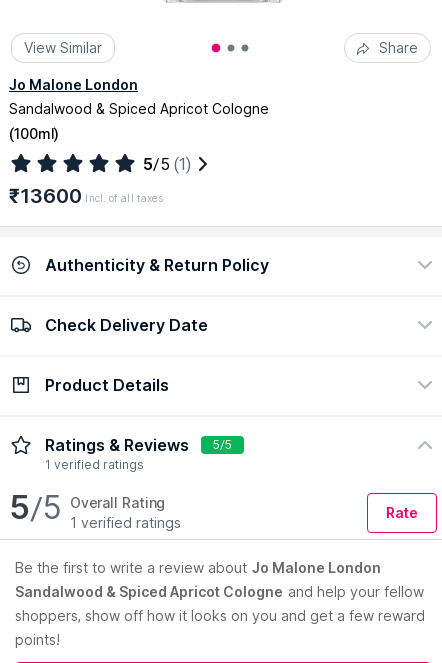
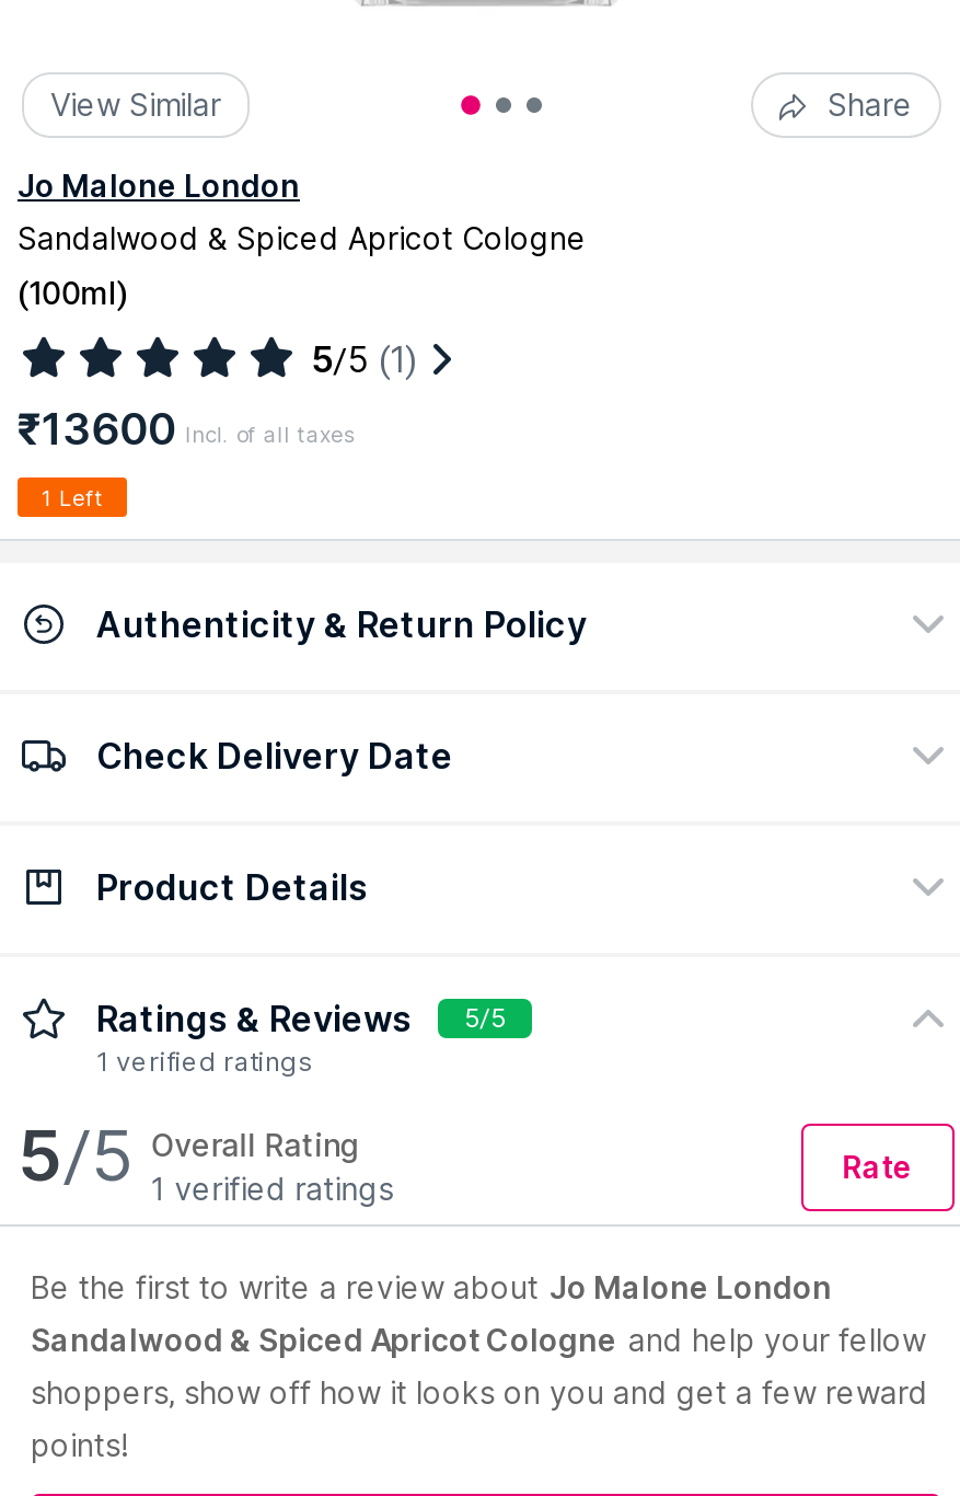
none -> [41,483,104,509] 1 Left

